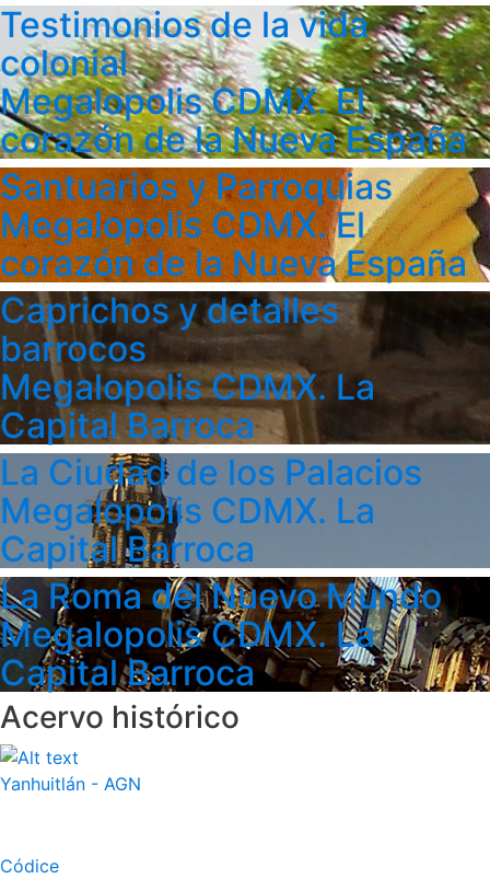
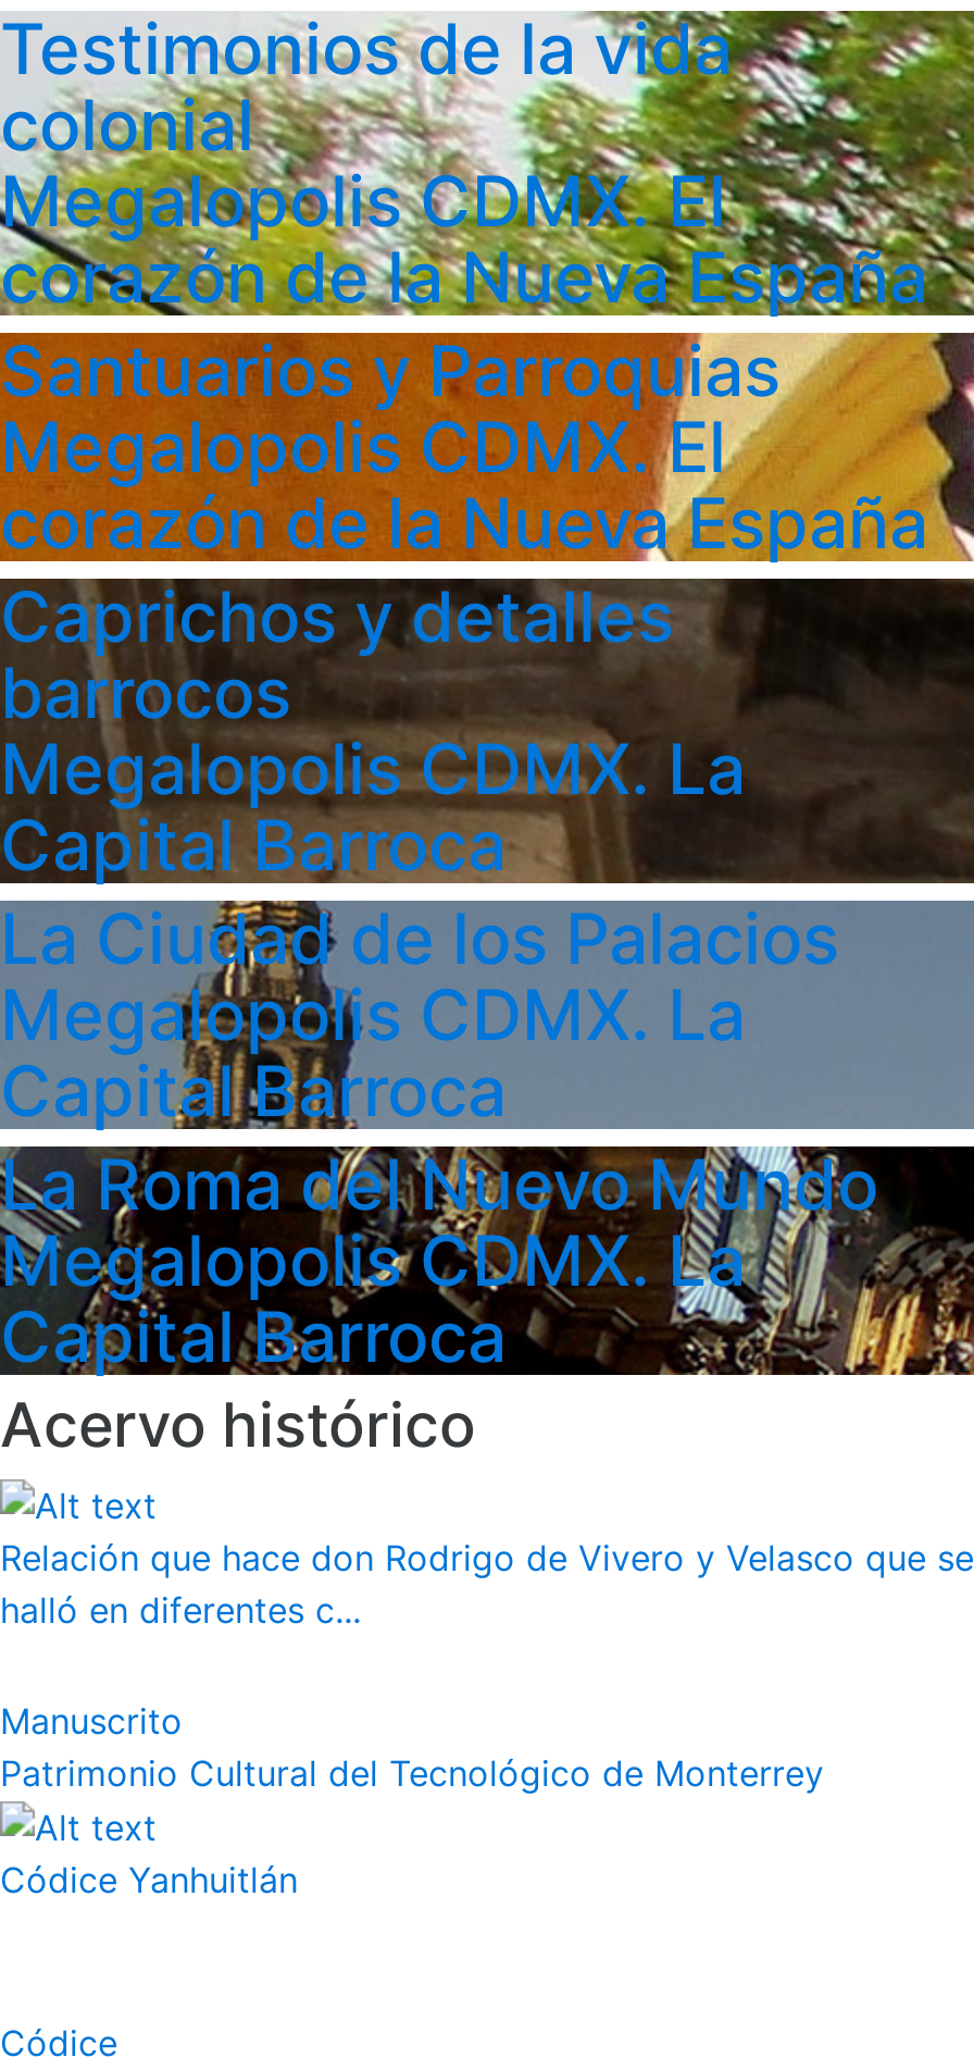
[0,772,141,794] Yanhuitlán - AGN -> [0,1535,974,1902] Relación que hace don Rodrigo de Vivero y Velasco que se | halló en diferentes c... | Manuscrito | Patrimonio Cultural del Tecnológico de Monterrey | Códice Yanhuitlán

